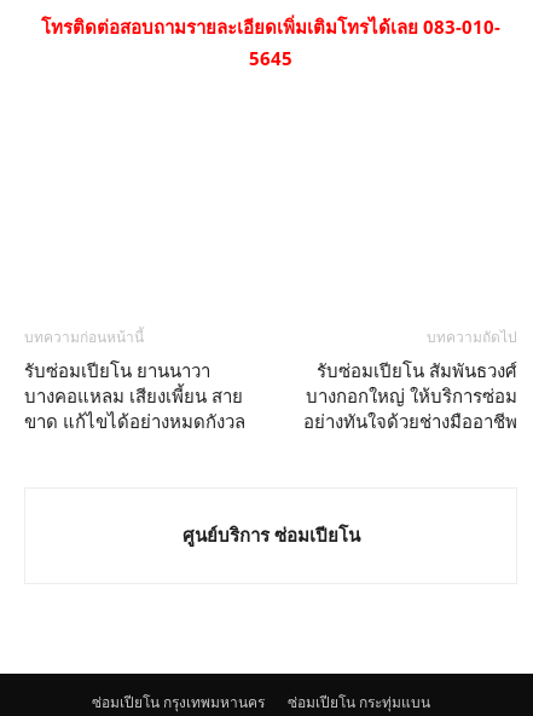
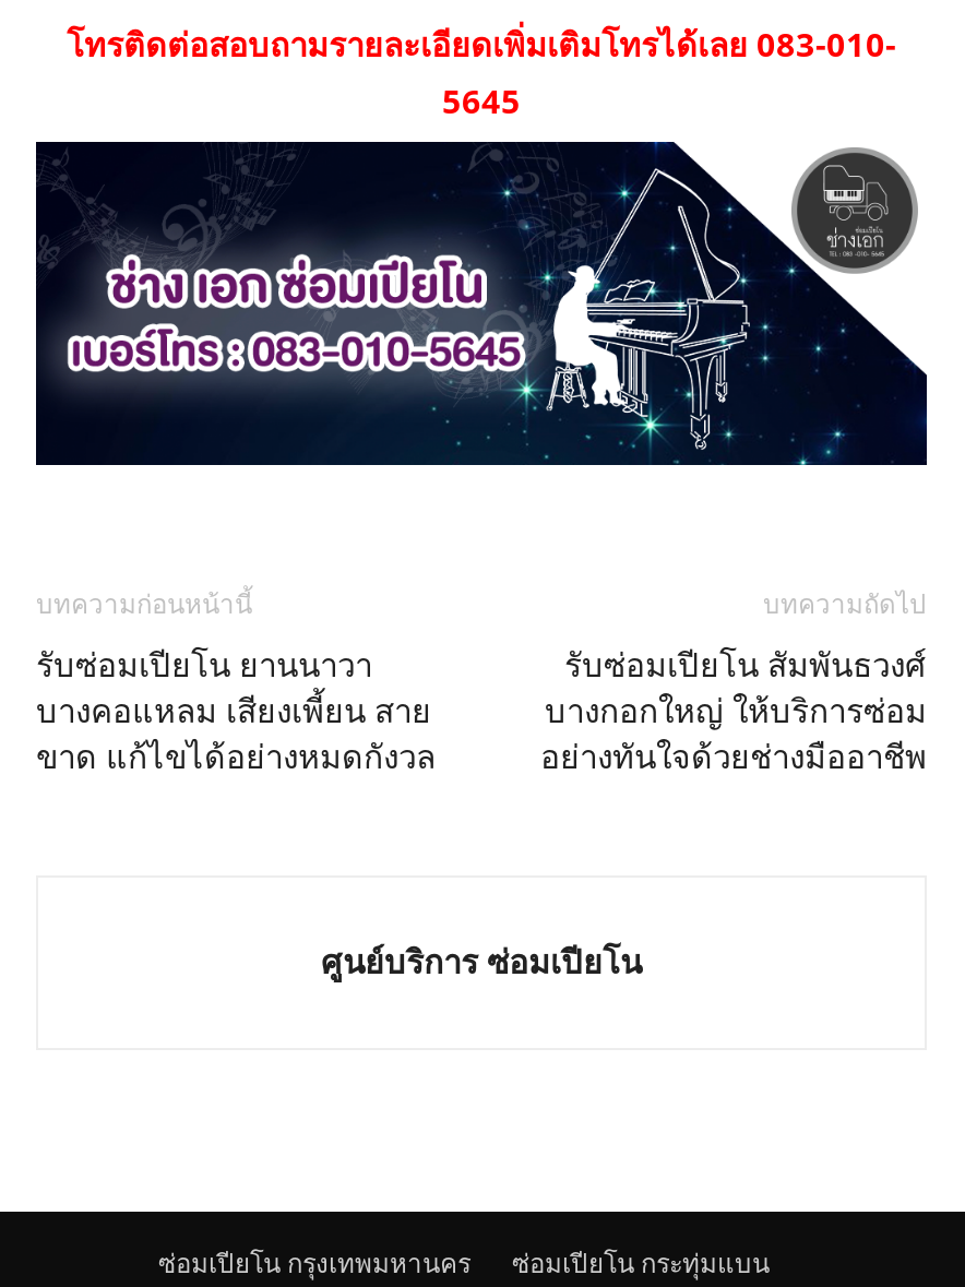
none -> [34,139,929,468] [image]

